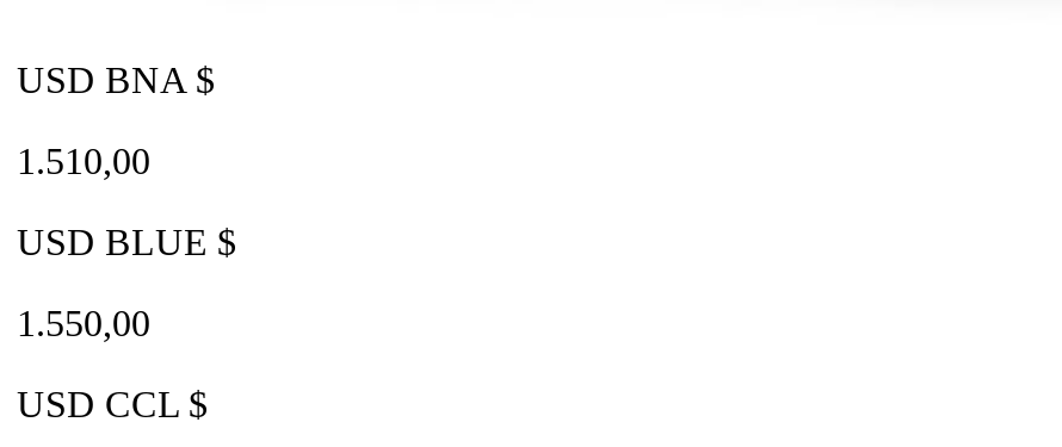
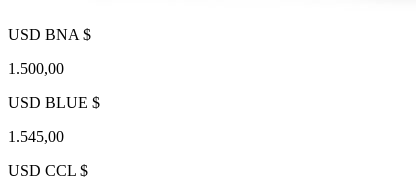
[17,140,150,180] 1.510,00 -> [8,60,64,77] 1.500,00
[17,302,150,342] 1.550,00 -> [8,128,64,145] 1.545,00

